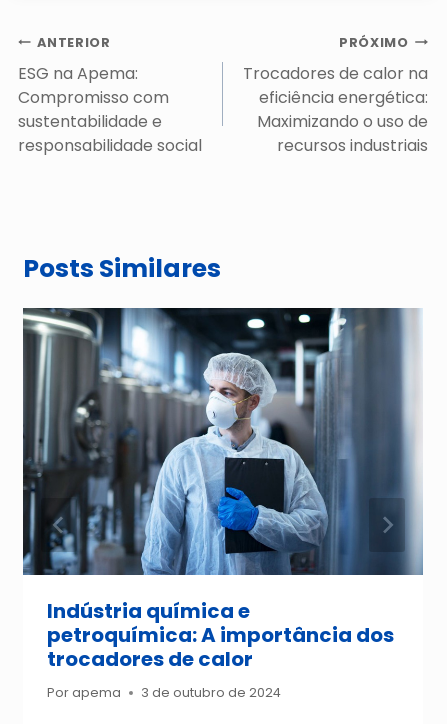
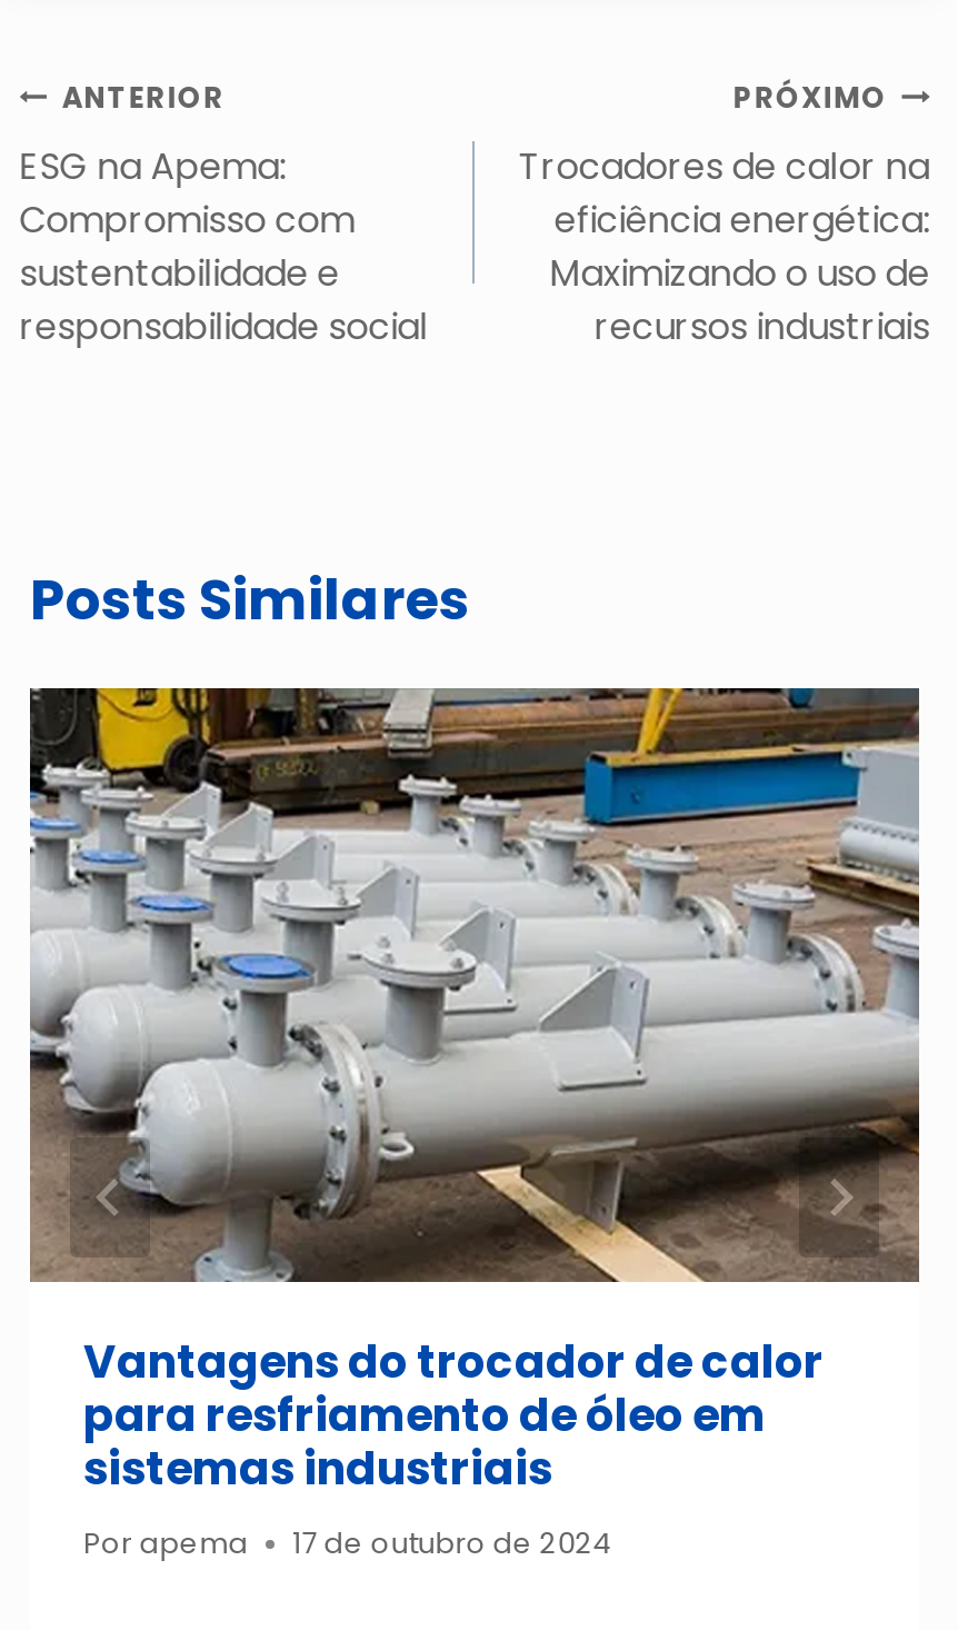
[22,307,424,672] [image] | Indústria química e | petroquímica: A importância dos | trocadores de calor -> [28,686,921,1499] [image] | Vantagens do trocador de calor | para resfriamento de óleo em | sistemas industriais
[47,684,281,701] Por apema 3 de outubro de 2024 -> [83,1525,611,1563] Por apema 17 de outubro de 2024

